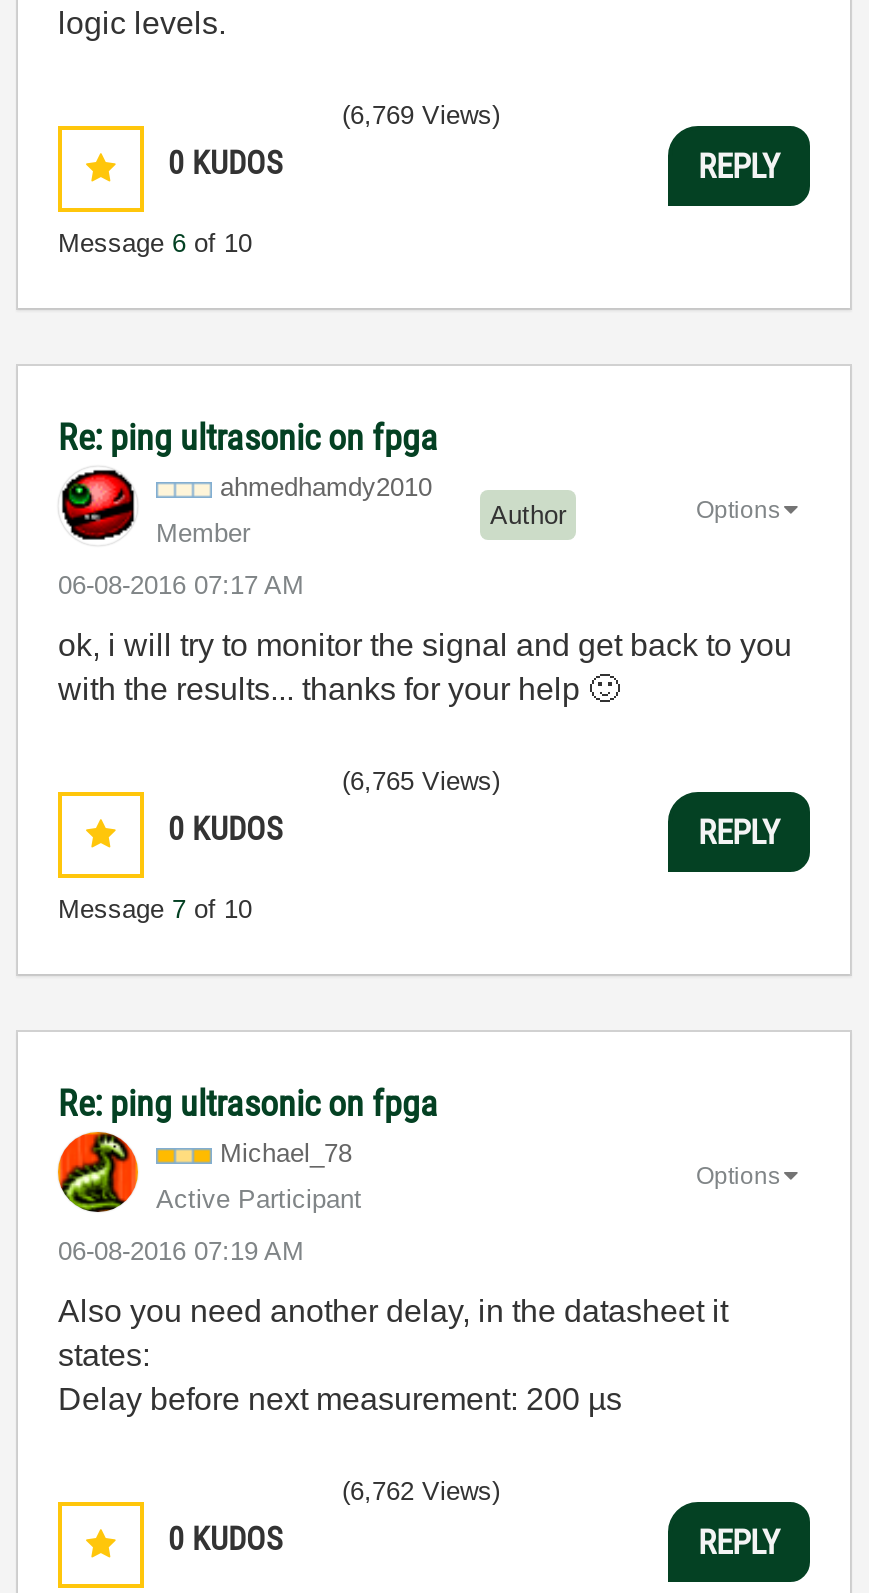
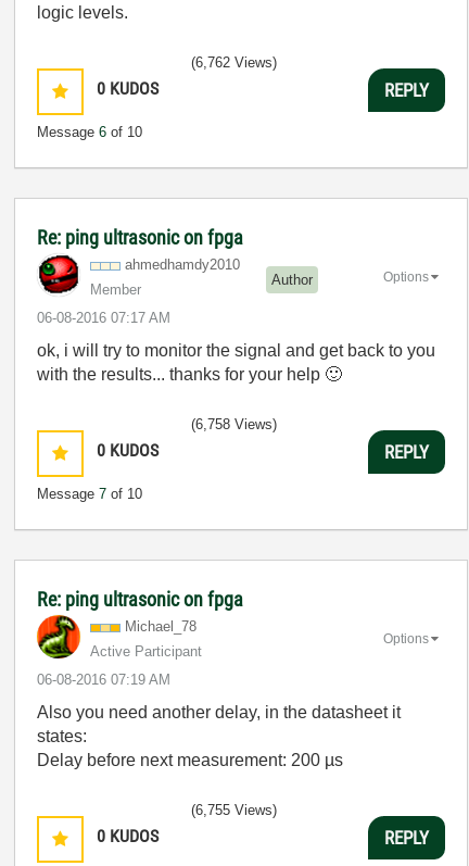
[342,100,500,130] (6,769 Views) -> [191,54,277,71] (6,762 Views)
[342,766,500,796] (6,765 Views) -> [191,416,277,432] (6,758 Views)
[342,1476,500,1506] (6,762 Views) -> [191,802,277,818] (6,755 Views)

